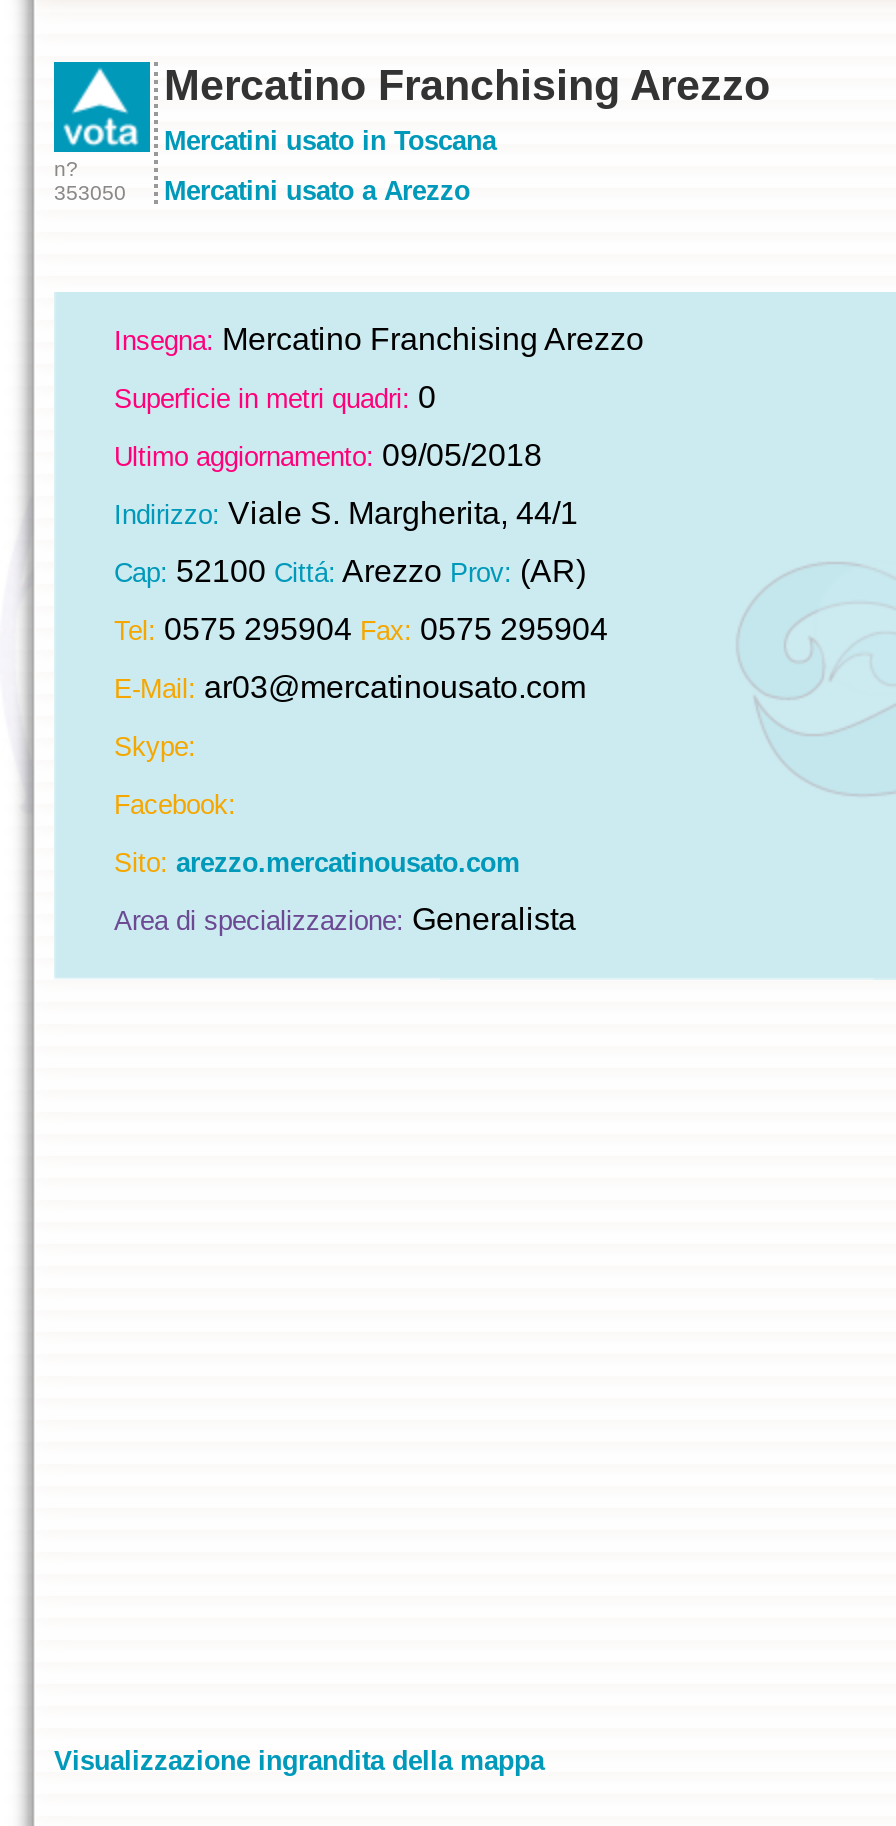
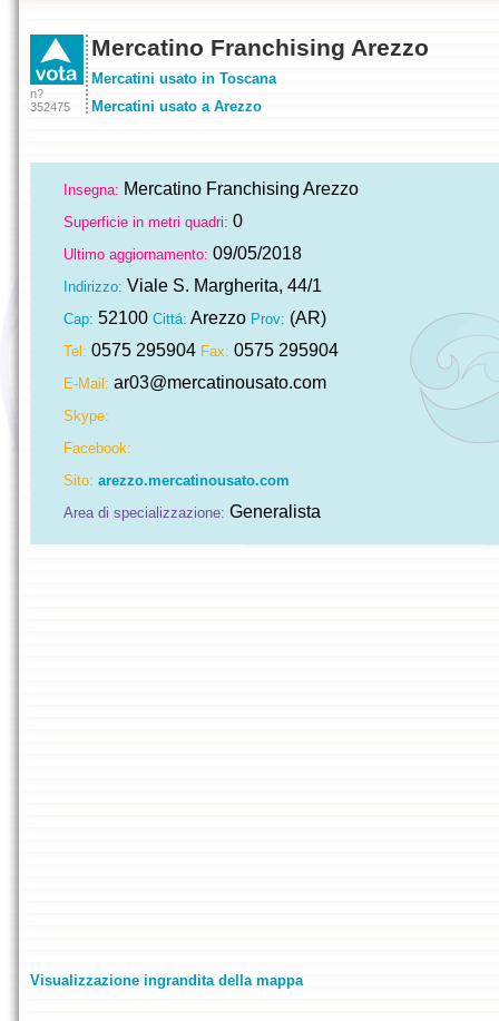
[54,176,470,206] 353050 Mercatini usato a Arezzo -> [30,98,262,115] 352475 Mercatini usato a Arezzo

